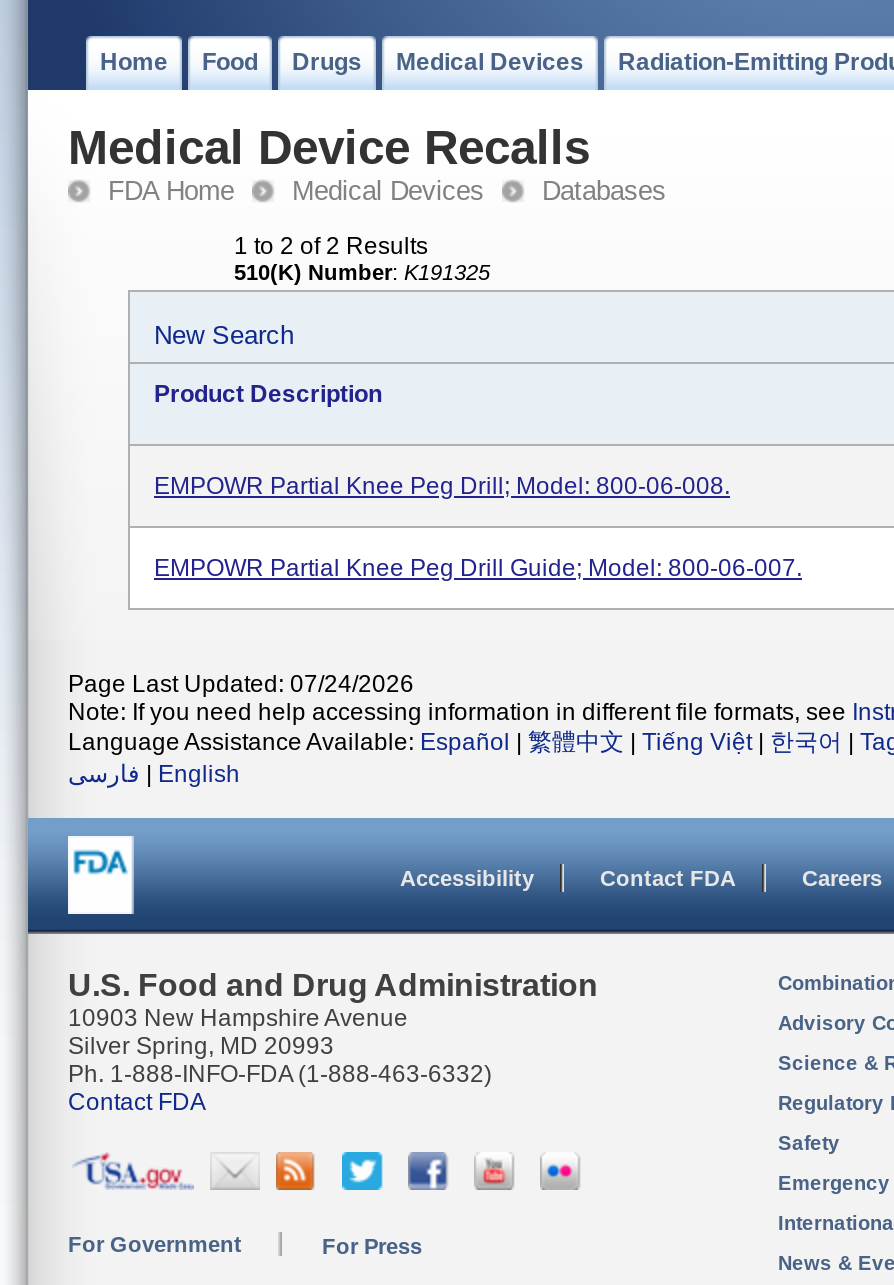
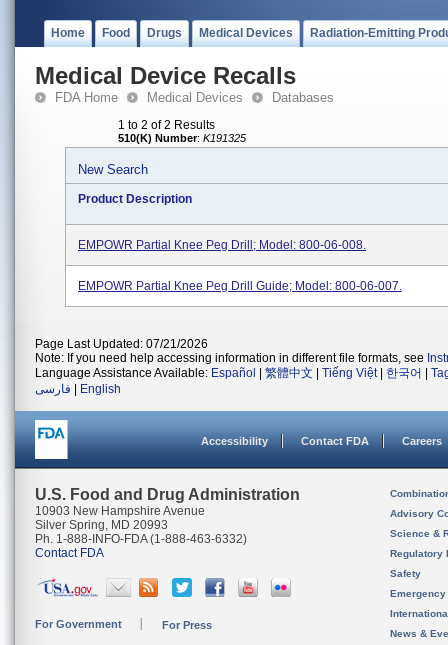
[68,670,414,698] Page Last Updated: 07/24/2026 -> [35,337,208,351] Page Last Updated: 07/21/2026

